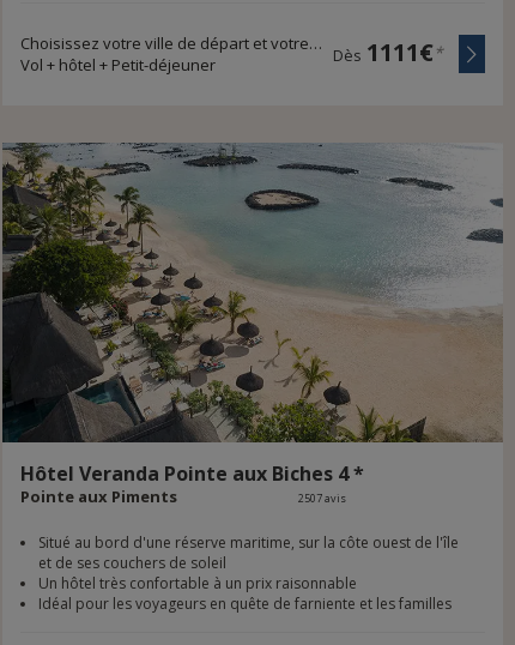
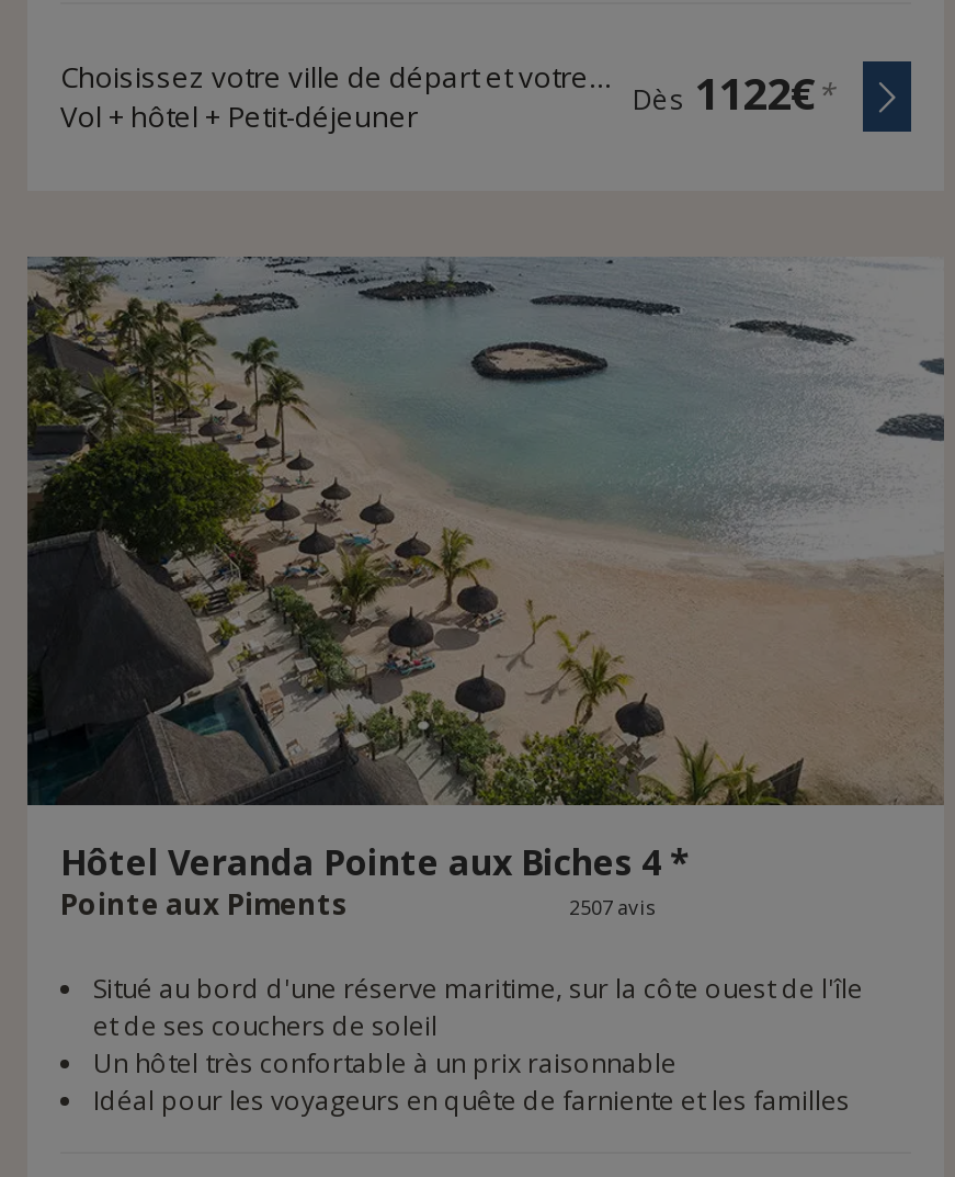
[333,36,443,68] Dès 1111€* -> [633,64,834,123] Dès 1122€*

